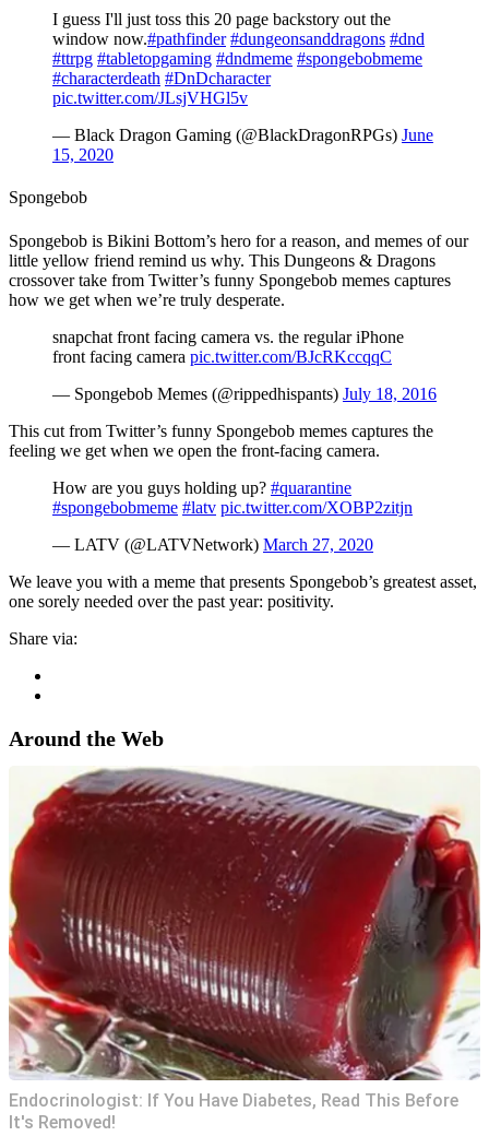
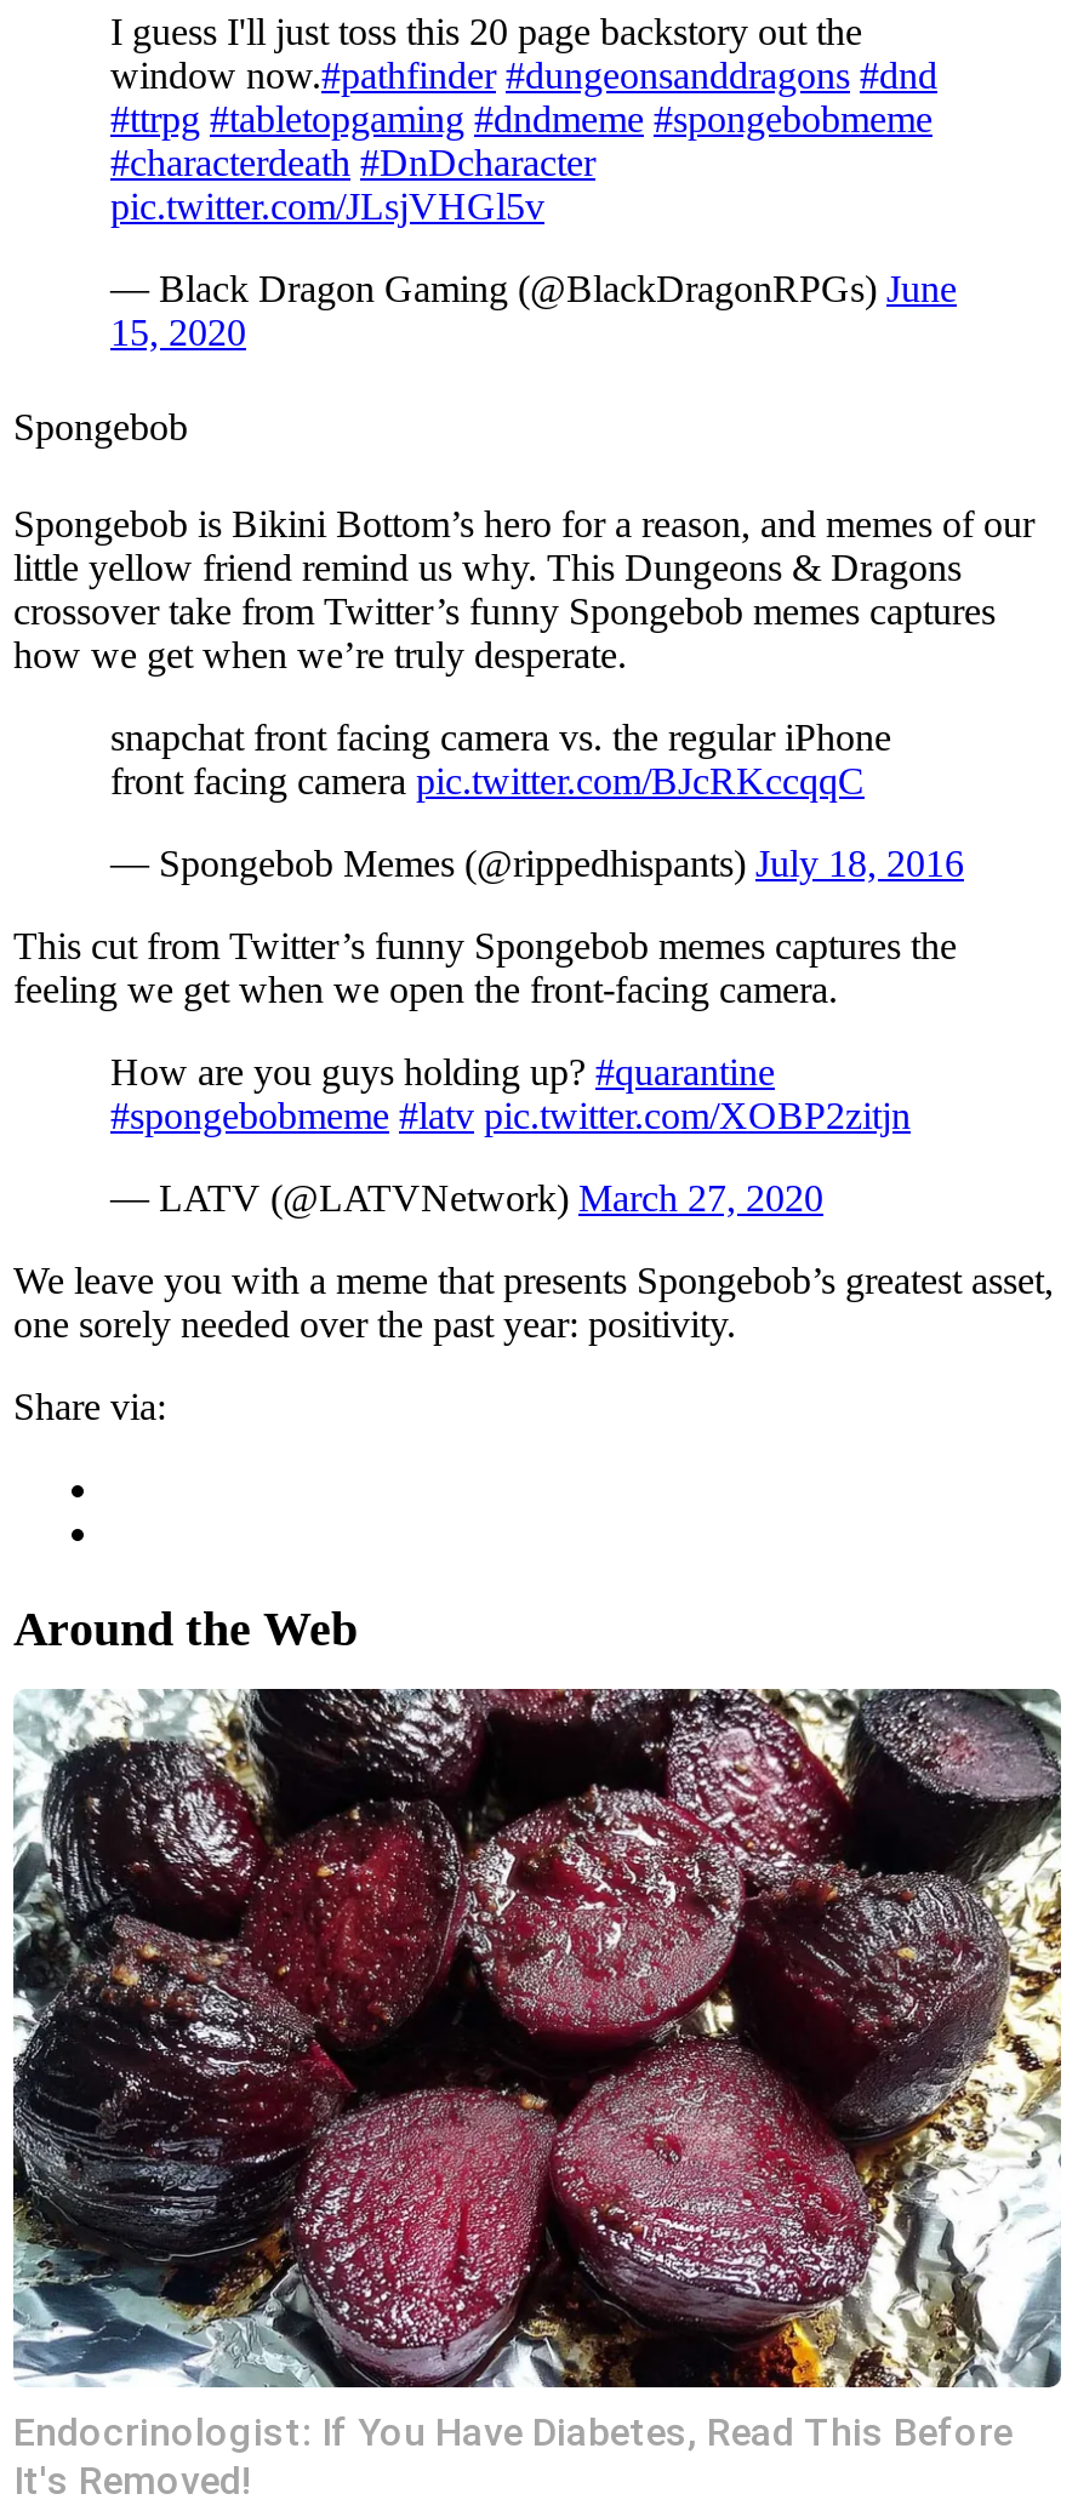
[8,766,481,1081] [image] -> [11,1687,1063,2390] [image]

